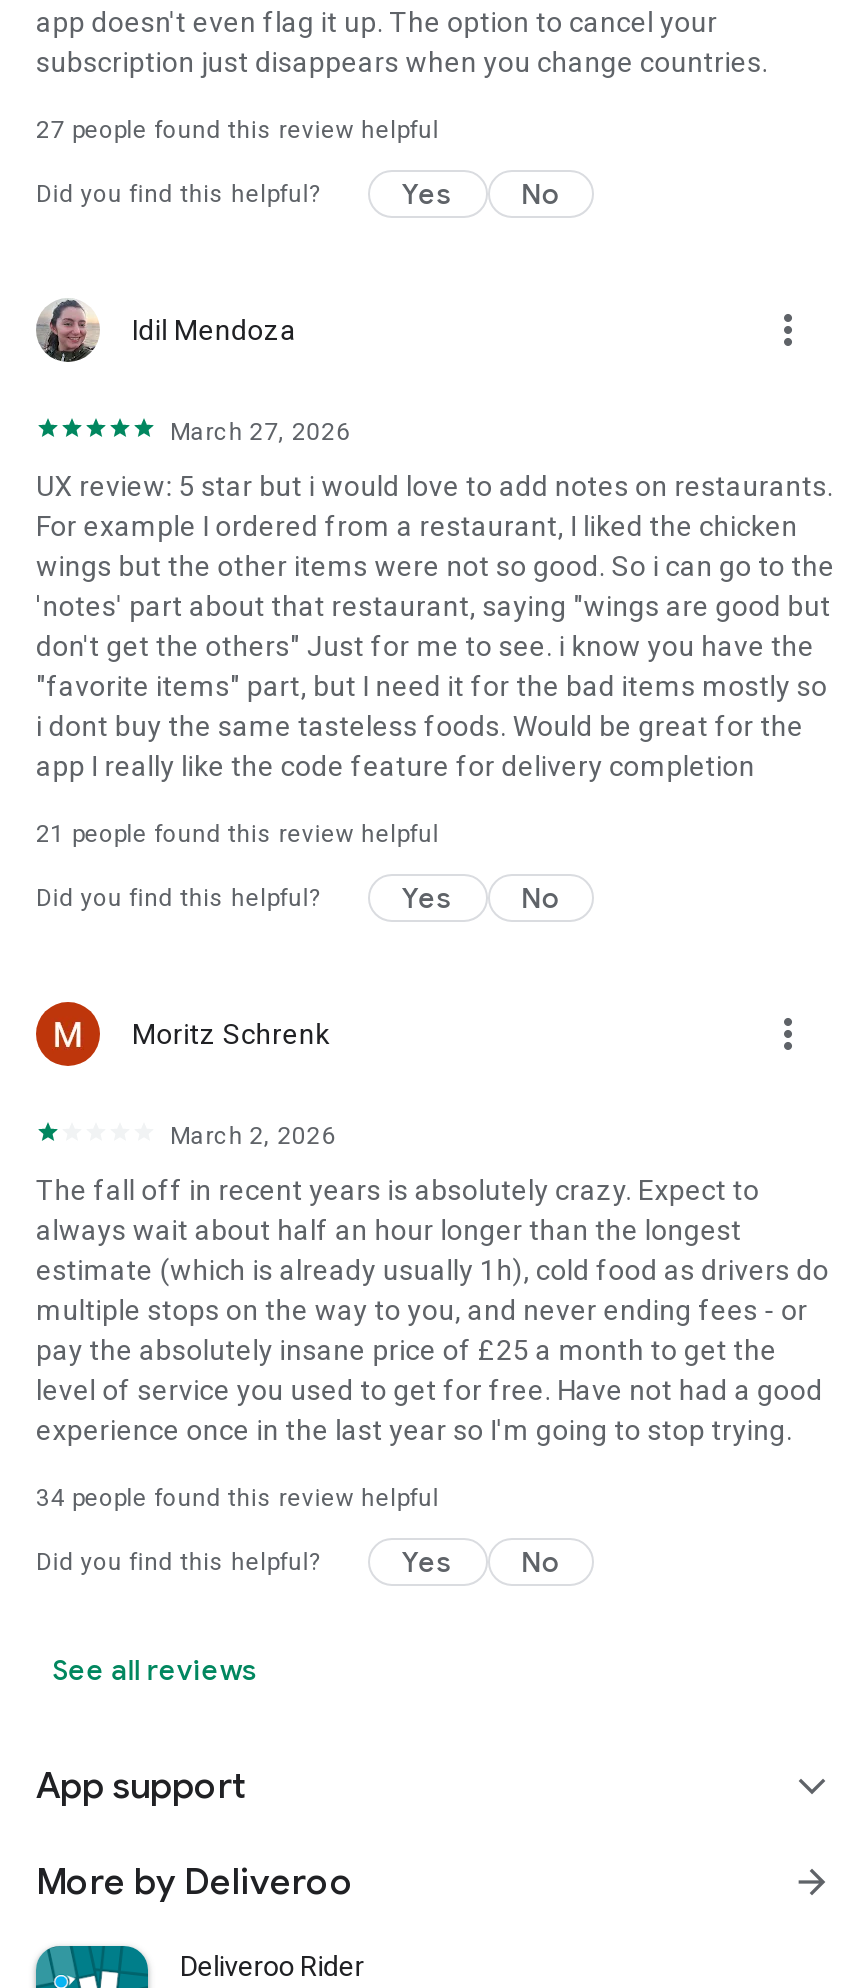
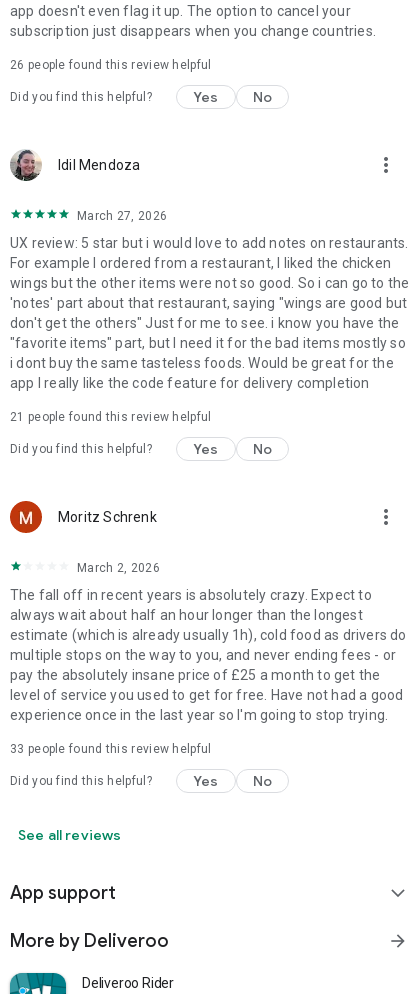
[36,116,439,144] 27 people found this review helpful -> [10,58,211,72] 26 people found this review helpful
[36,1484,439,1512] 34 people found this review helpful -> [10,742,211,756] 33 people found this review helpful

